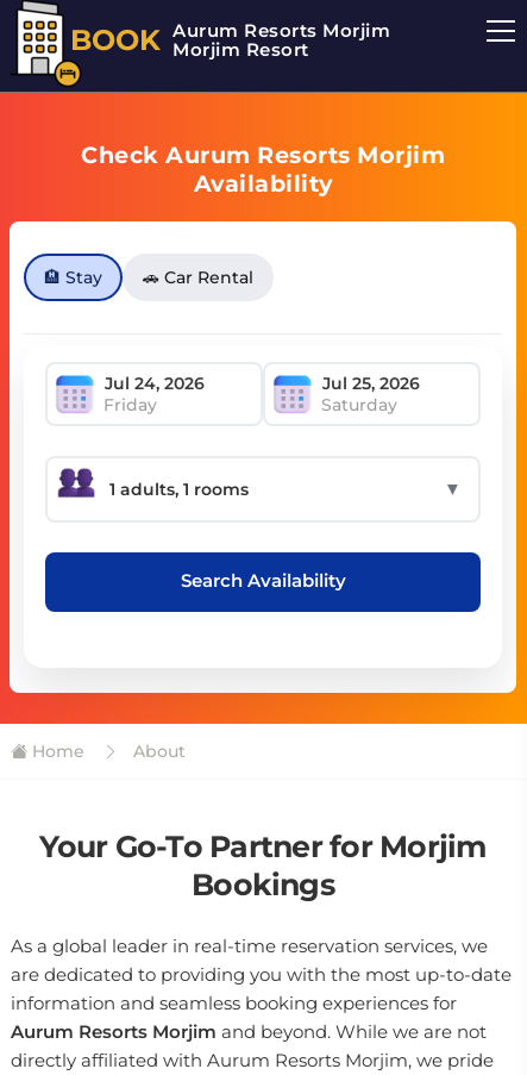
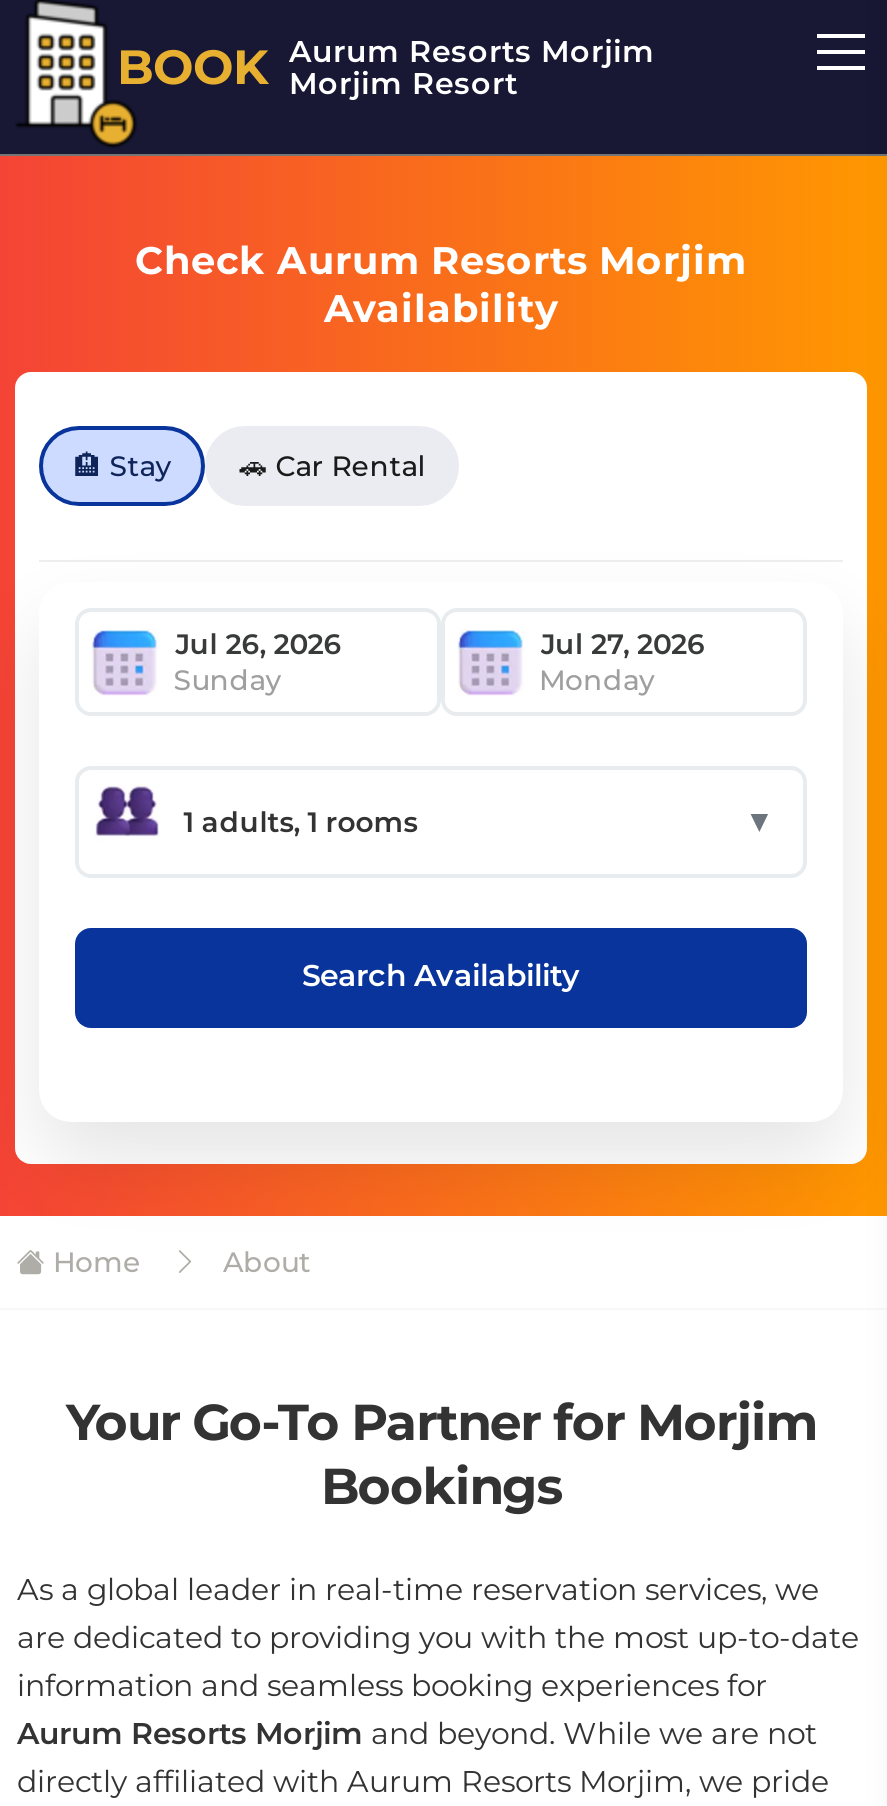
[104,393,397,415] Friday | Saturday -> [173,661,655,697] Sunday | Monday

